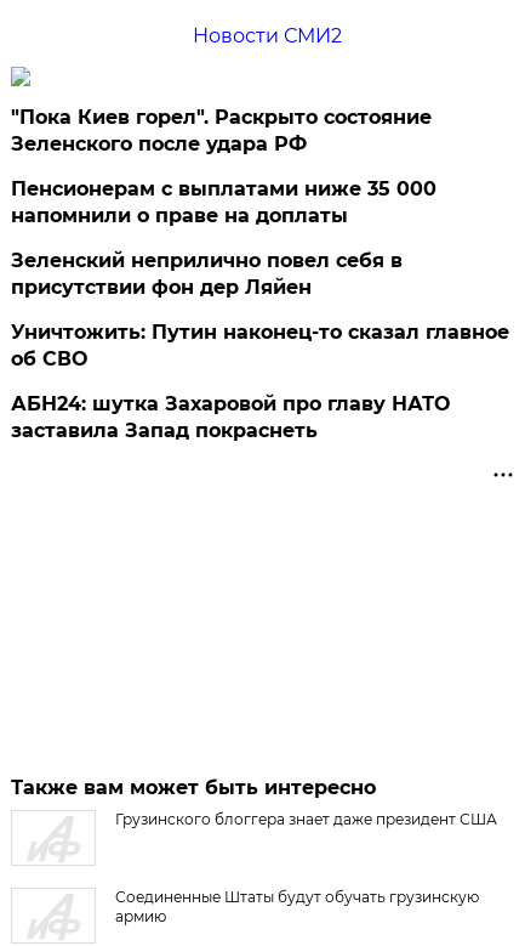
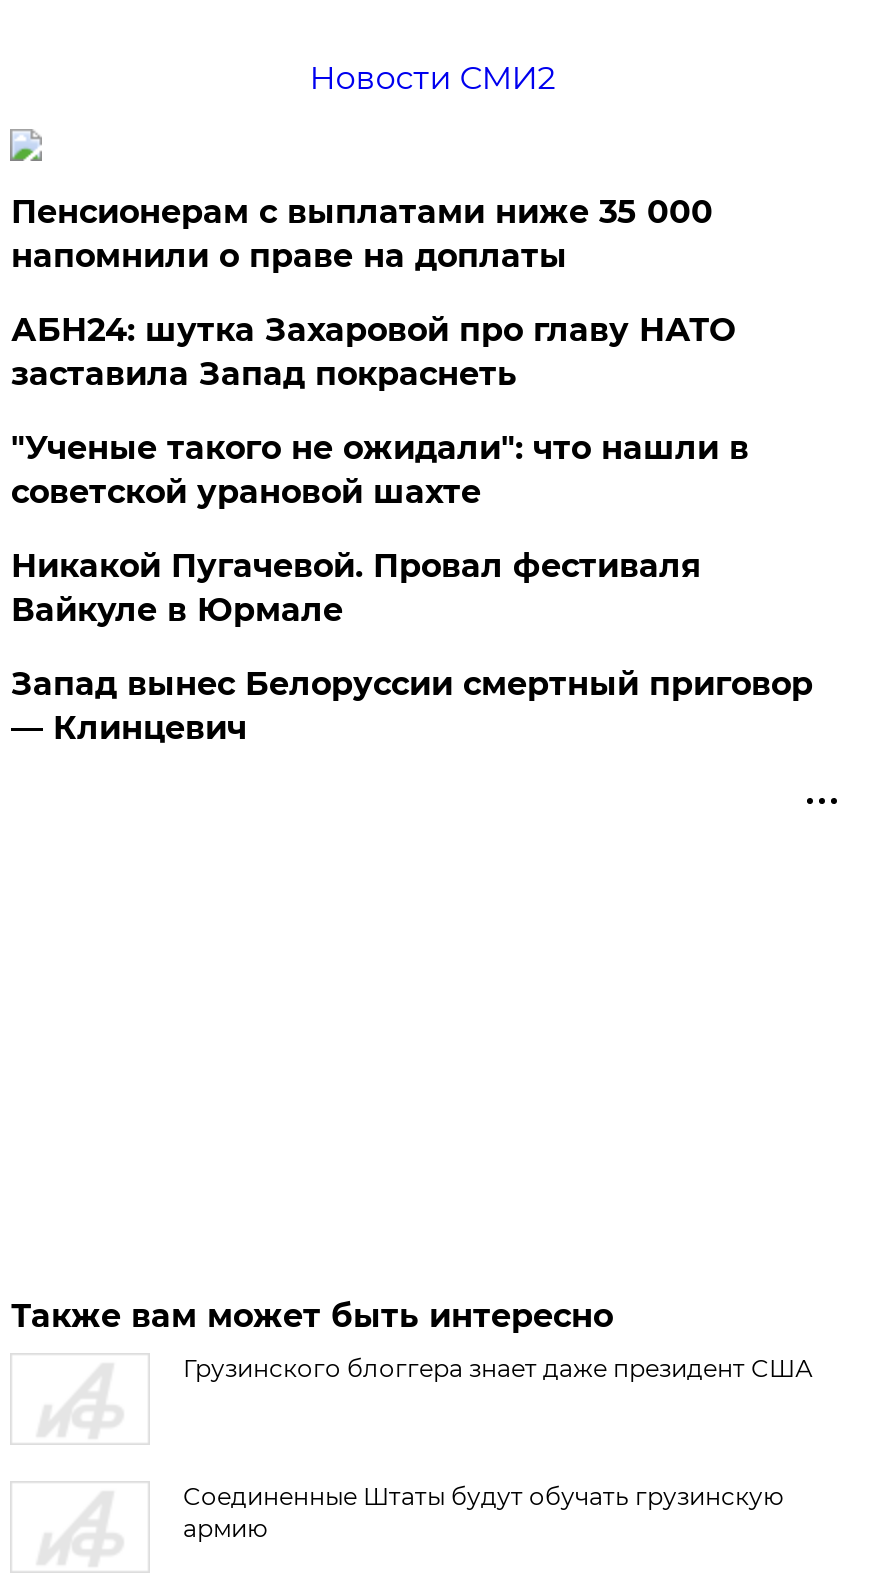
[11,106,432,155] "Пока Киев горел". Раскрыто состояние | Зеленского после удара РФ -> none
moved [11,177,437,227] -> [11,193,713,275]: Пенсионерам с выплатами ниже 35 000 | напомнили о праве на доплаты
[11,249,510,370] Зеленский неприлично повел cебя в | присутствии фон дер Ляйен | Уничтожить: Путин наконец-то сказал главное | об СВО -> none
moved [11,392,450,442] -> [11,311,735,393]: АБН24: шутка Захаровой про главу НАТО | заставила Запад покраснеть
none -> [11,429,813,747] "Ученые такого не ожидали": что нашли в | советской урановой шахте | Никакой Пугачевой. Провал фестиваля | Вайкуле в Юрмале | Запад вынес Белоруссии смертный приговор | — Клинцевич

